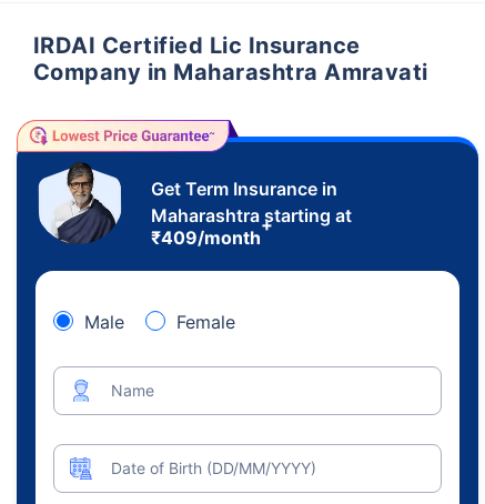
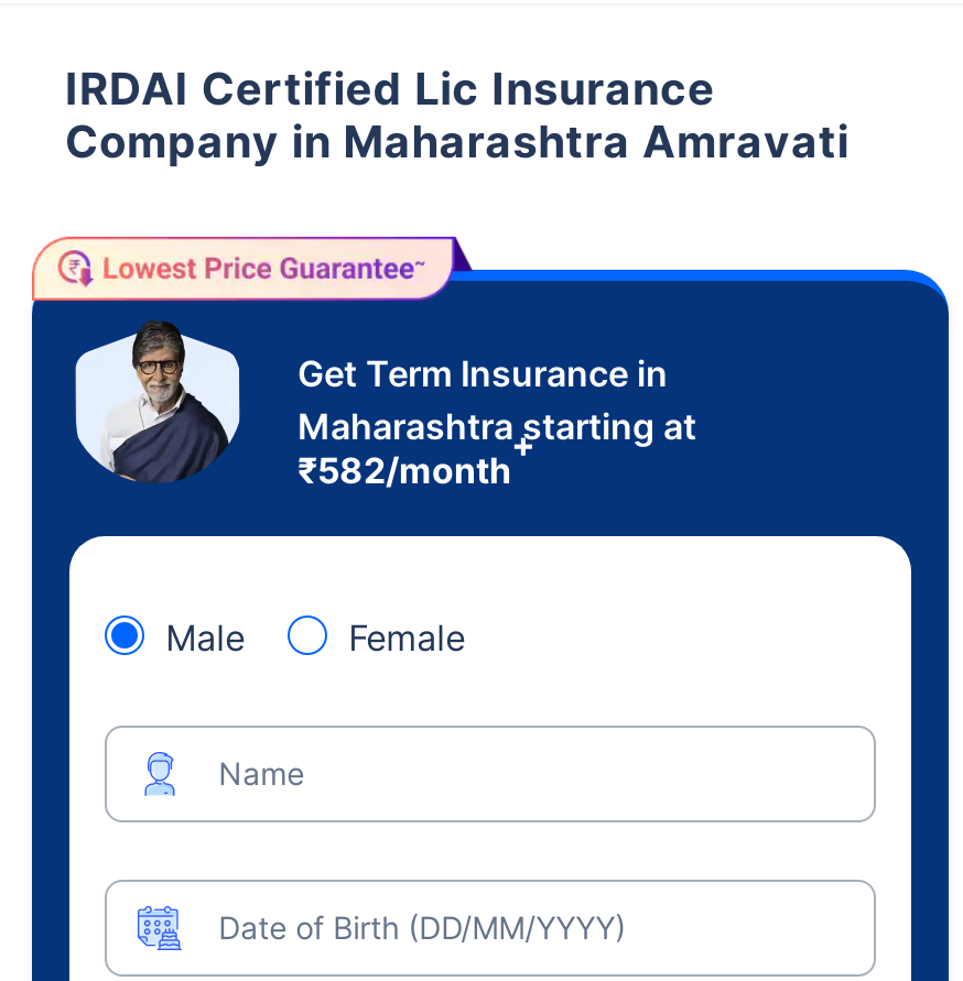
[150,226,260,249] ₹409/month -> [297,448,511,492] ₹582/month

